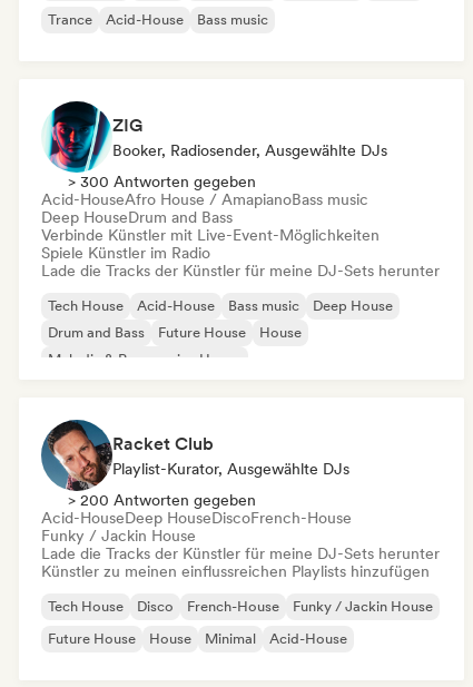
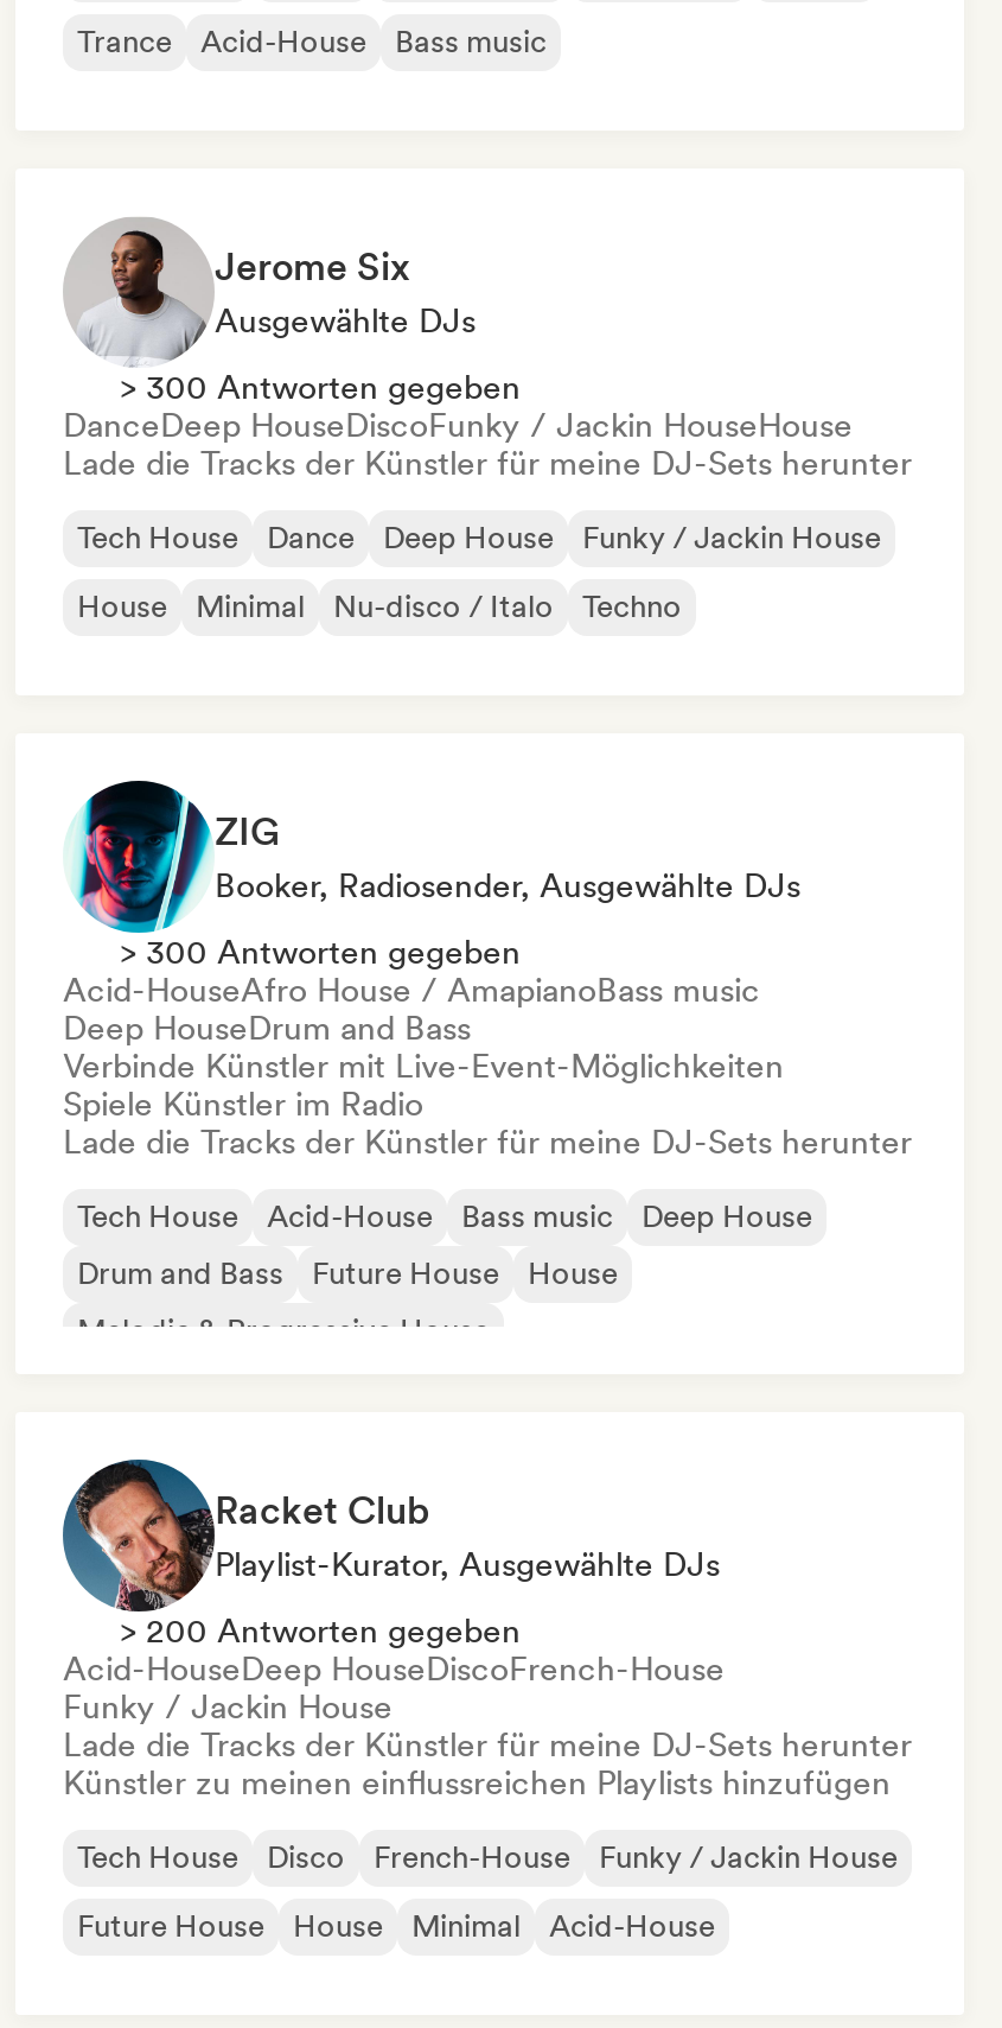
none -> [63,216,912,624] [image] | Jerome Six | Ausgewählte DJs | > 300 Antworten gegeben | DanceDeep HouseDiscoFunky / Jackin HouseHouse | Lade die Tracks der Künstler für meine DJ-Sets herunter | Tech House | Dance | Deep House | Funky / Jackin House | House | Minimal | Nu-disco / Italo | Techno

